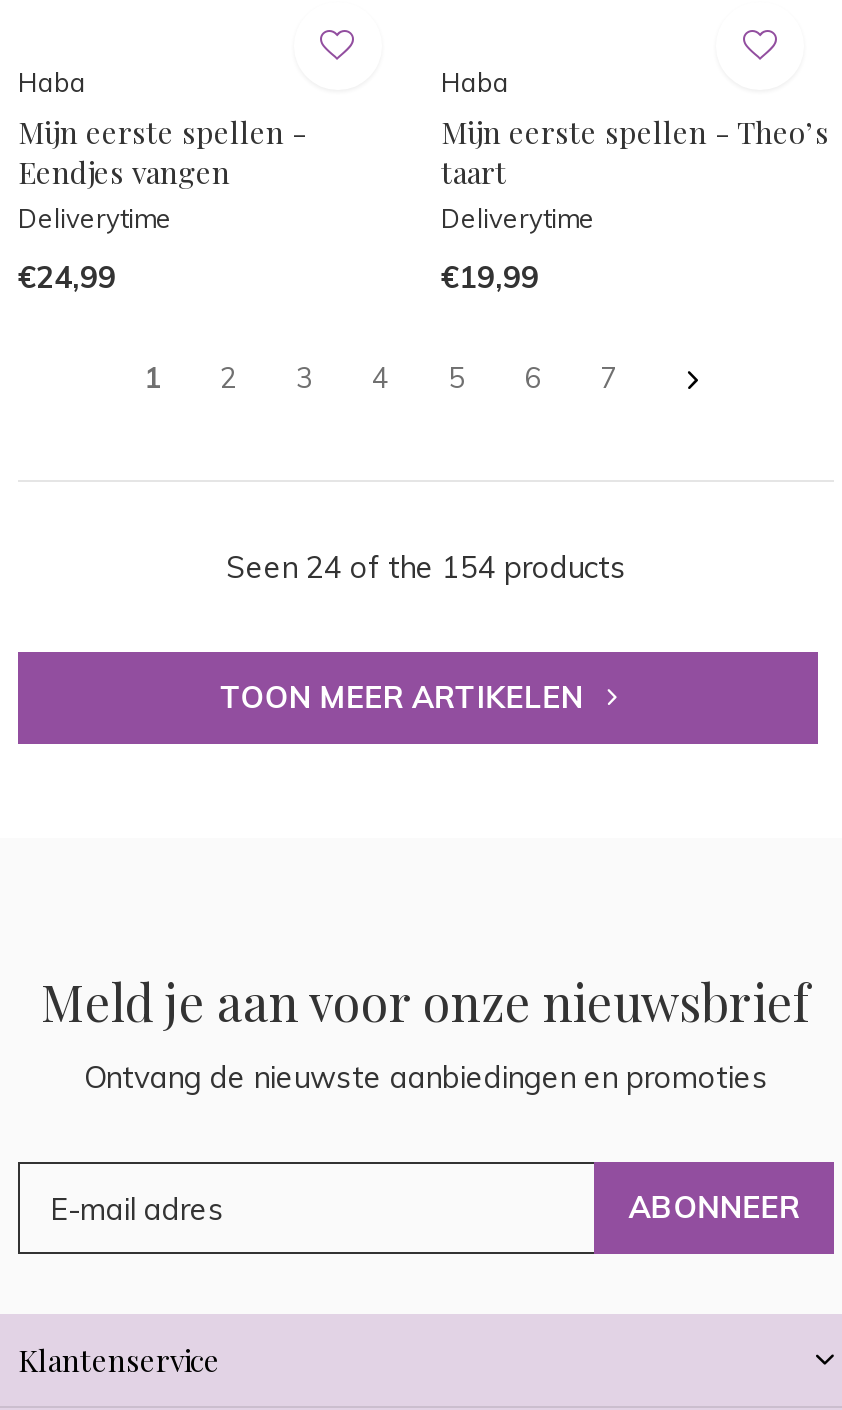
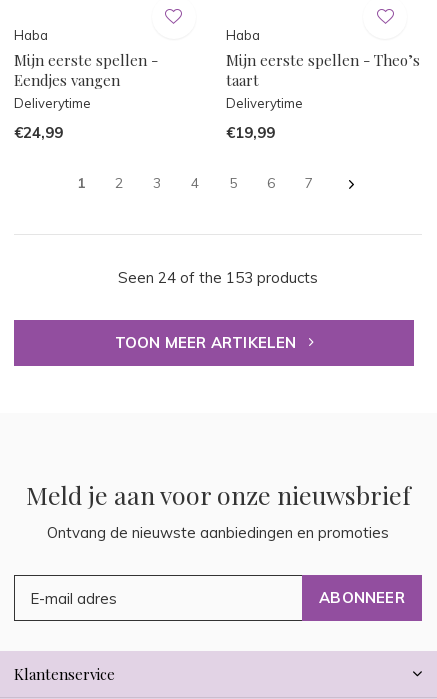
[226,549,626,587] Seen 24 of the 154 products -> [118,268,318,287] Seen 24 of the 153 products

